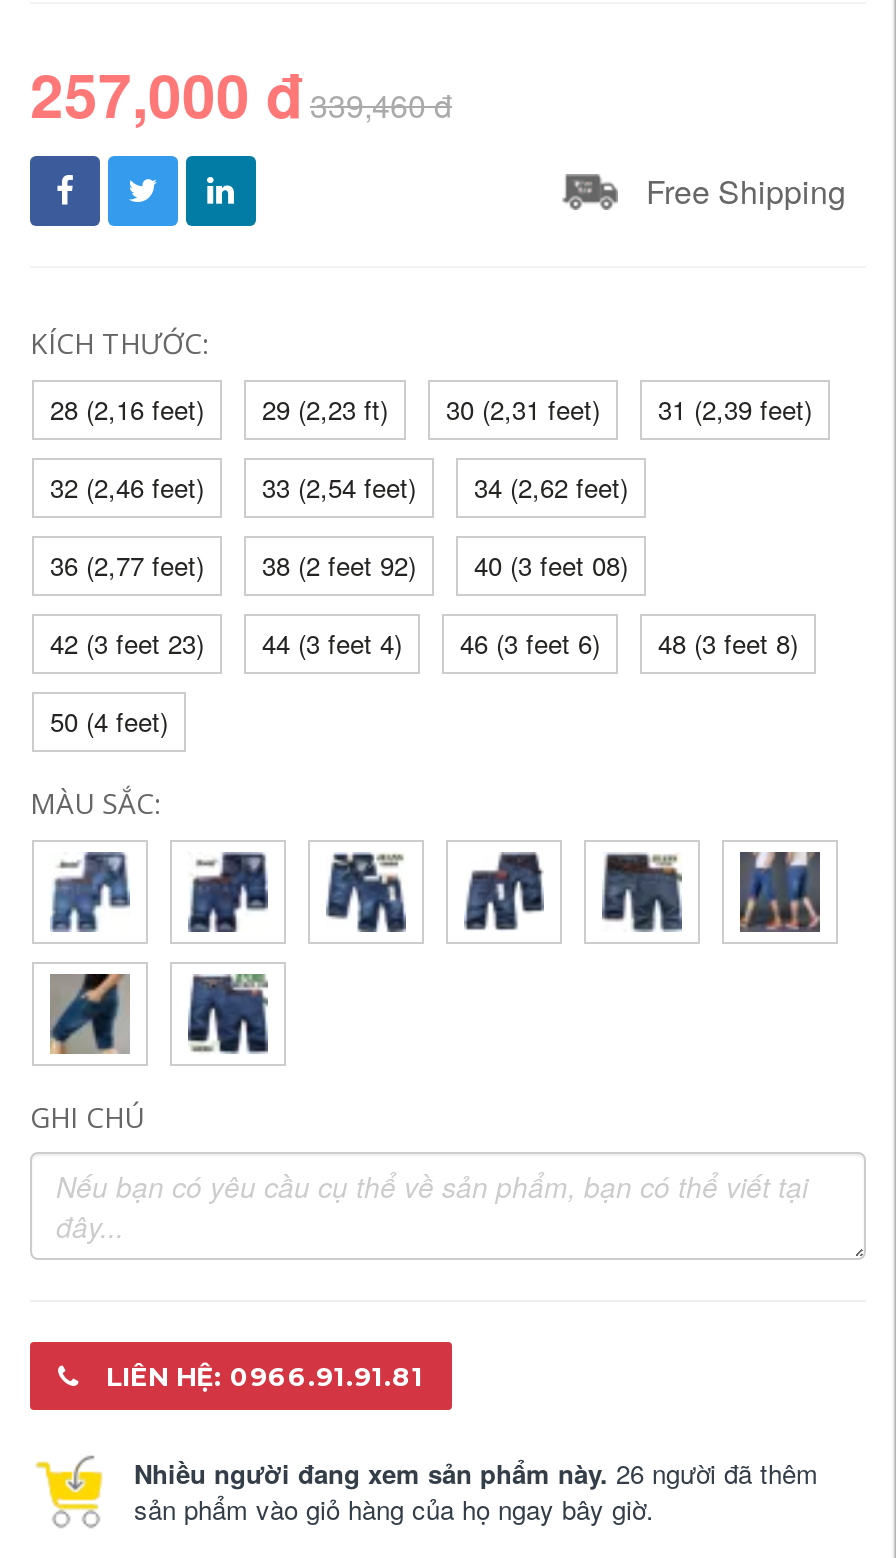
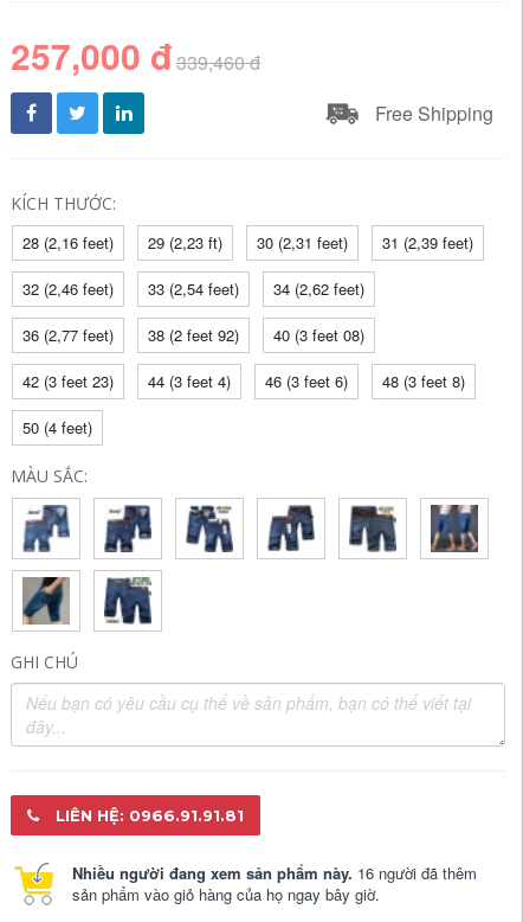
[134,1454,818,1492] Nhiều người đang xem sản phẩm này. 26 người đã thêm -> [72,862,477,884] Nhiều người đang xem sản phẩm này. 16 người đã thêm

